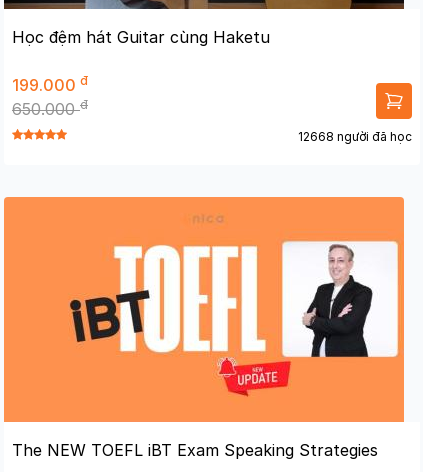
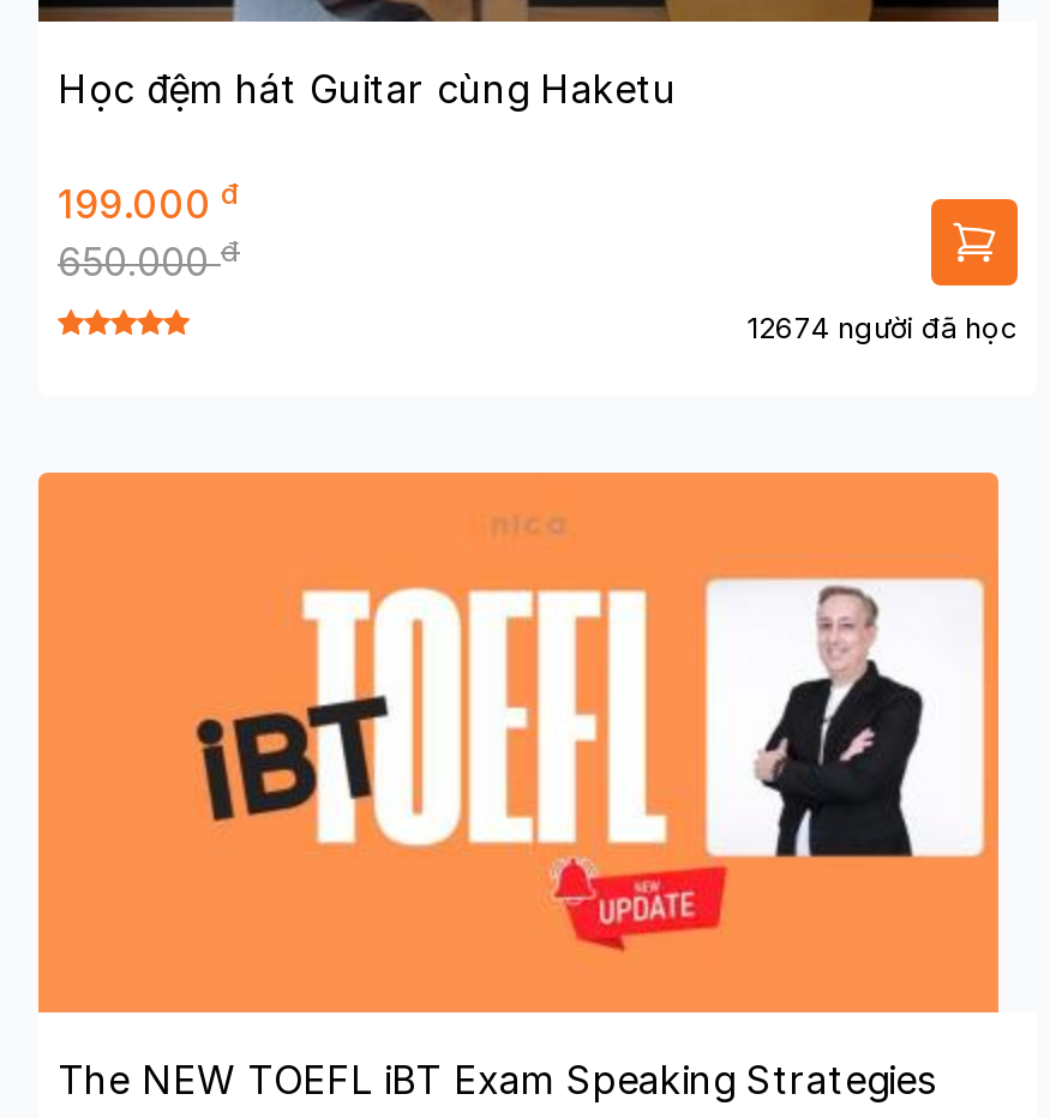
[298,129,412,144] 12668 người đã học -> [746,309,1018,345] 12674 người đã học

